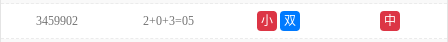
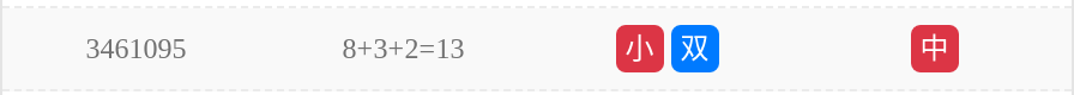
[36,14,78,28] 3459902 -> [86,32,187,65] 3461095
[143,14,194,28] 2+0+3=05 -> [342,32,465,65] 8+3+2=13

